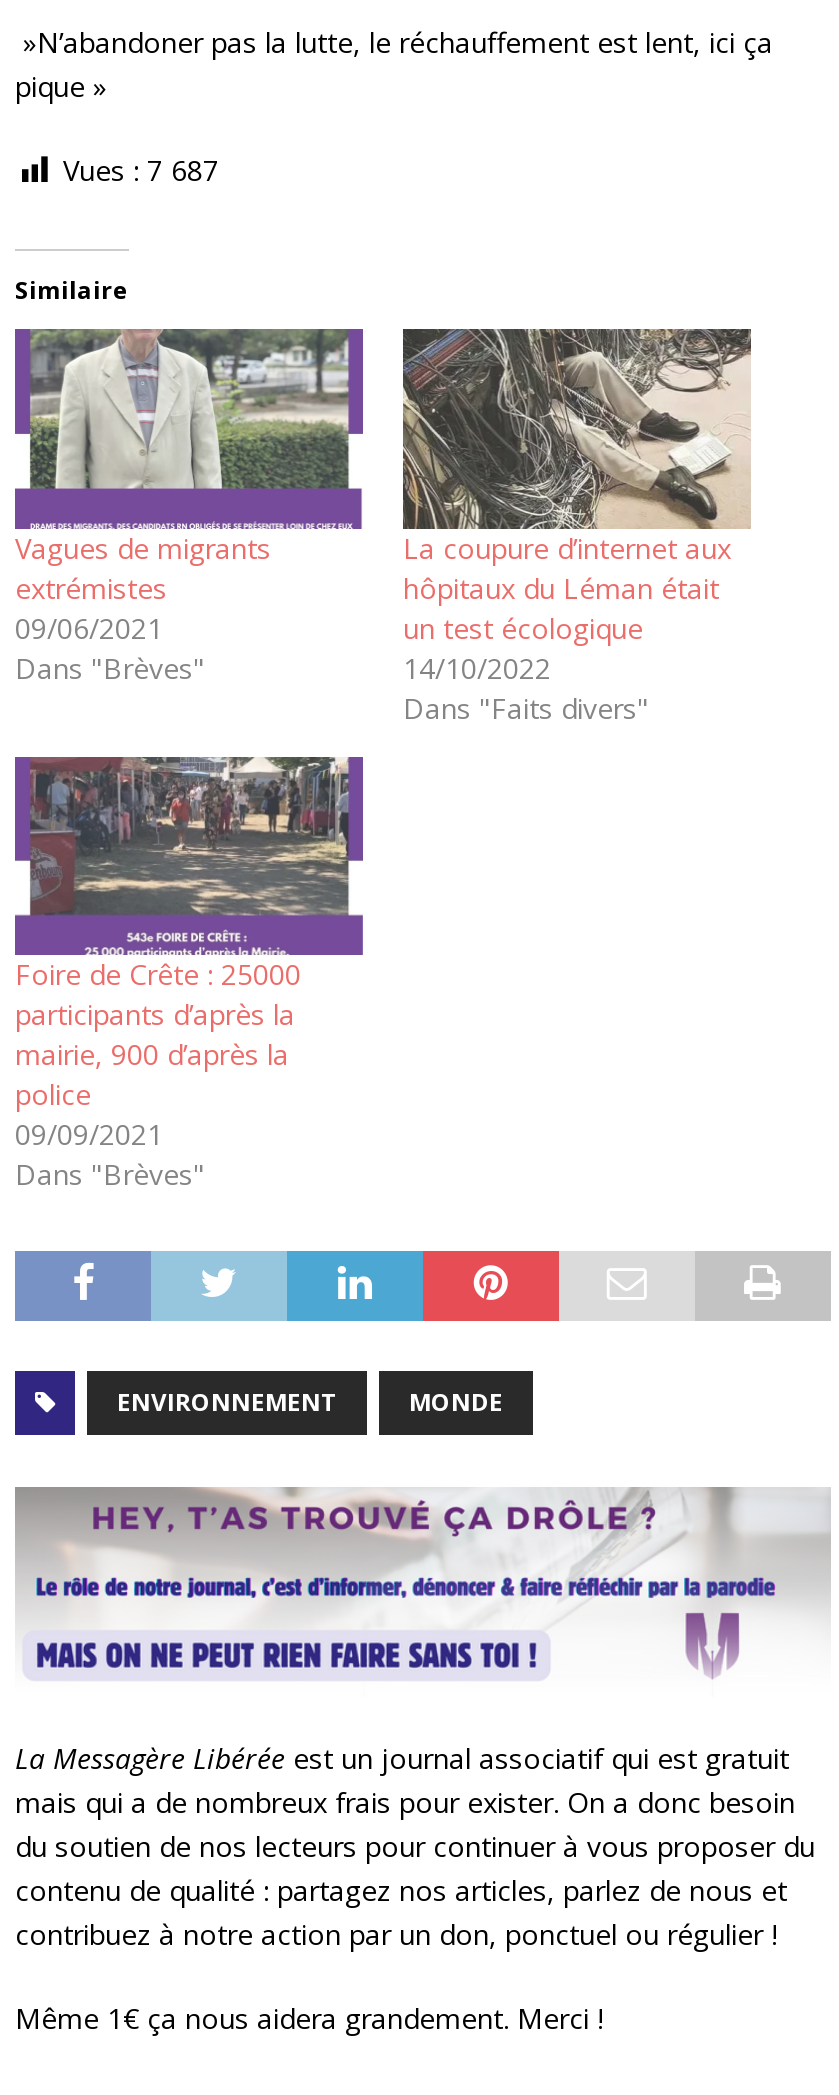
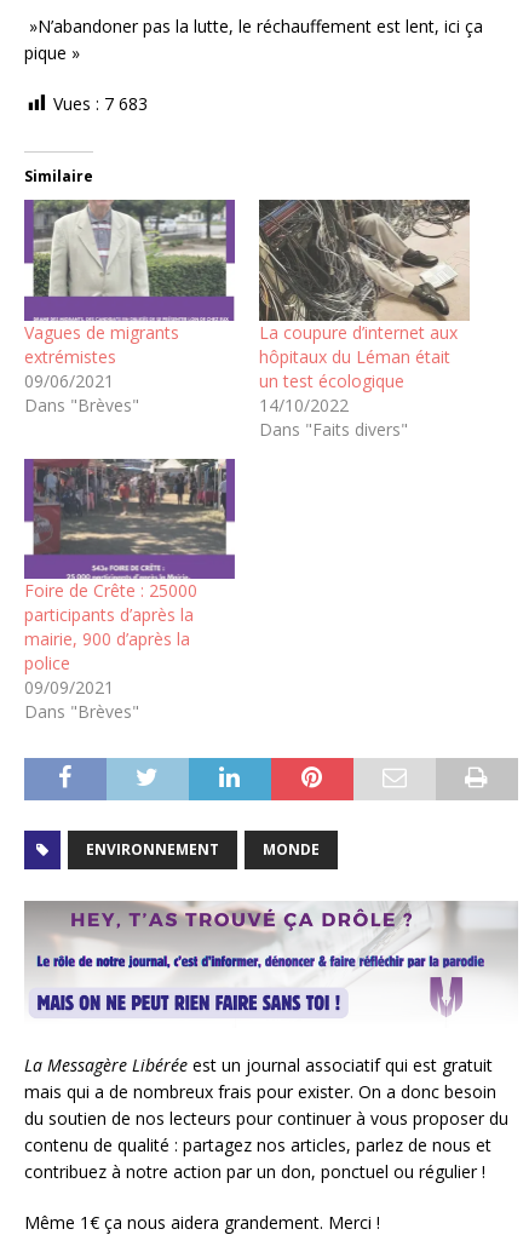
[63,150,219,188] Vues : 7 687 -> [53,92,148,115] Vues : 7 683

